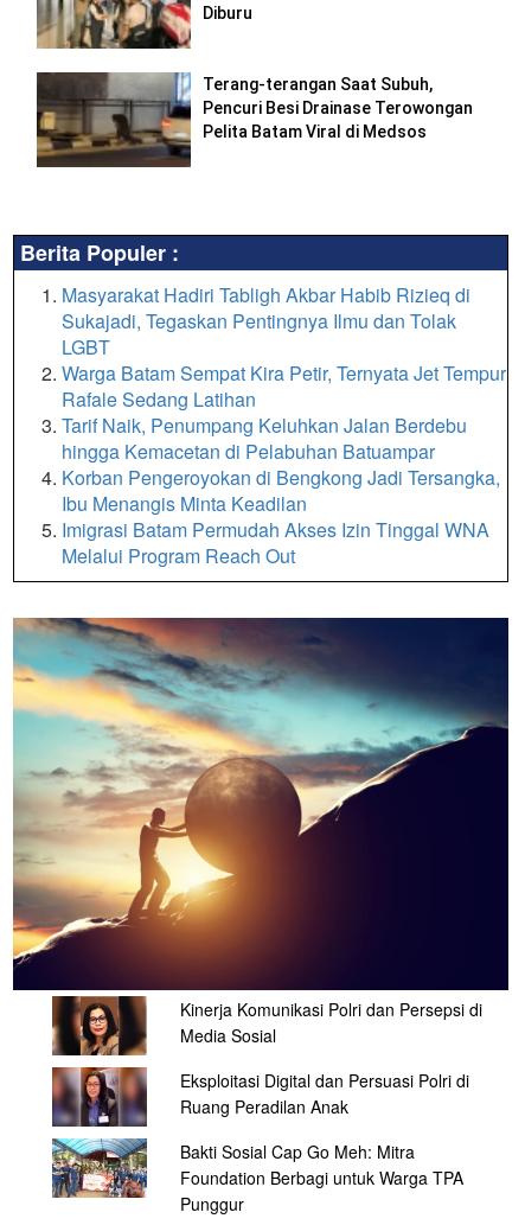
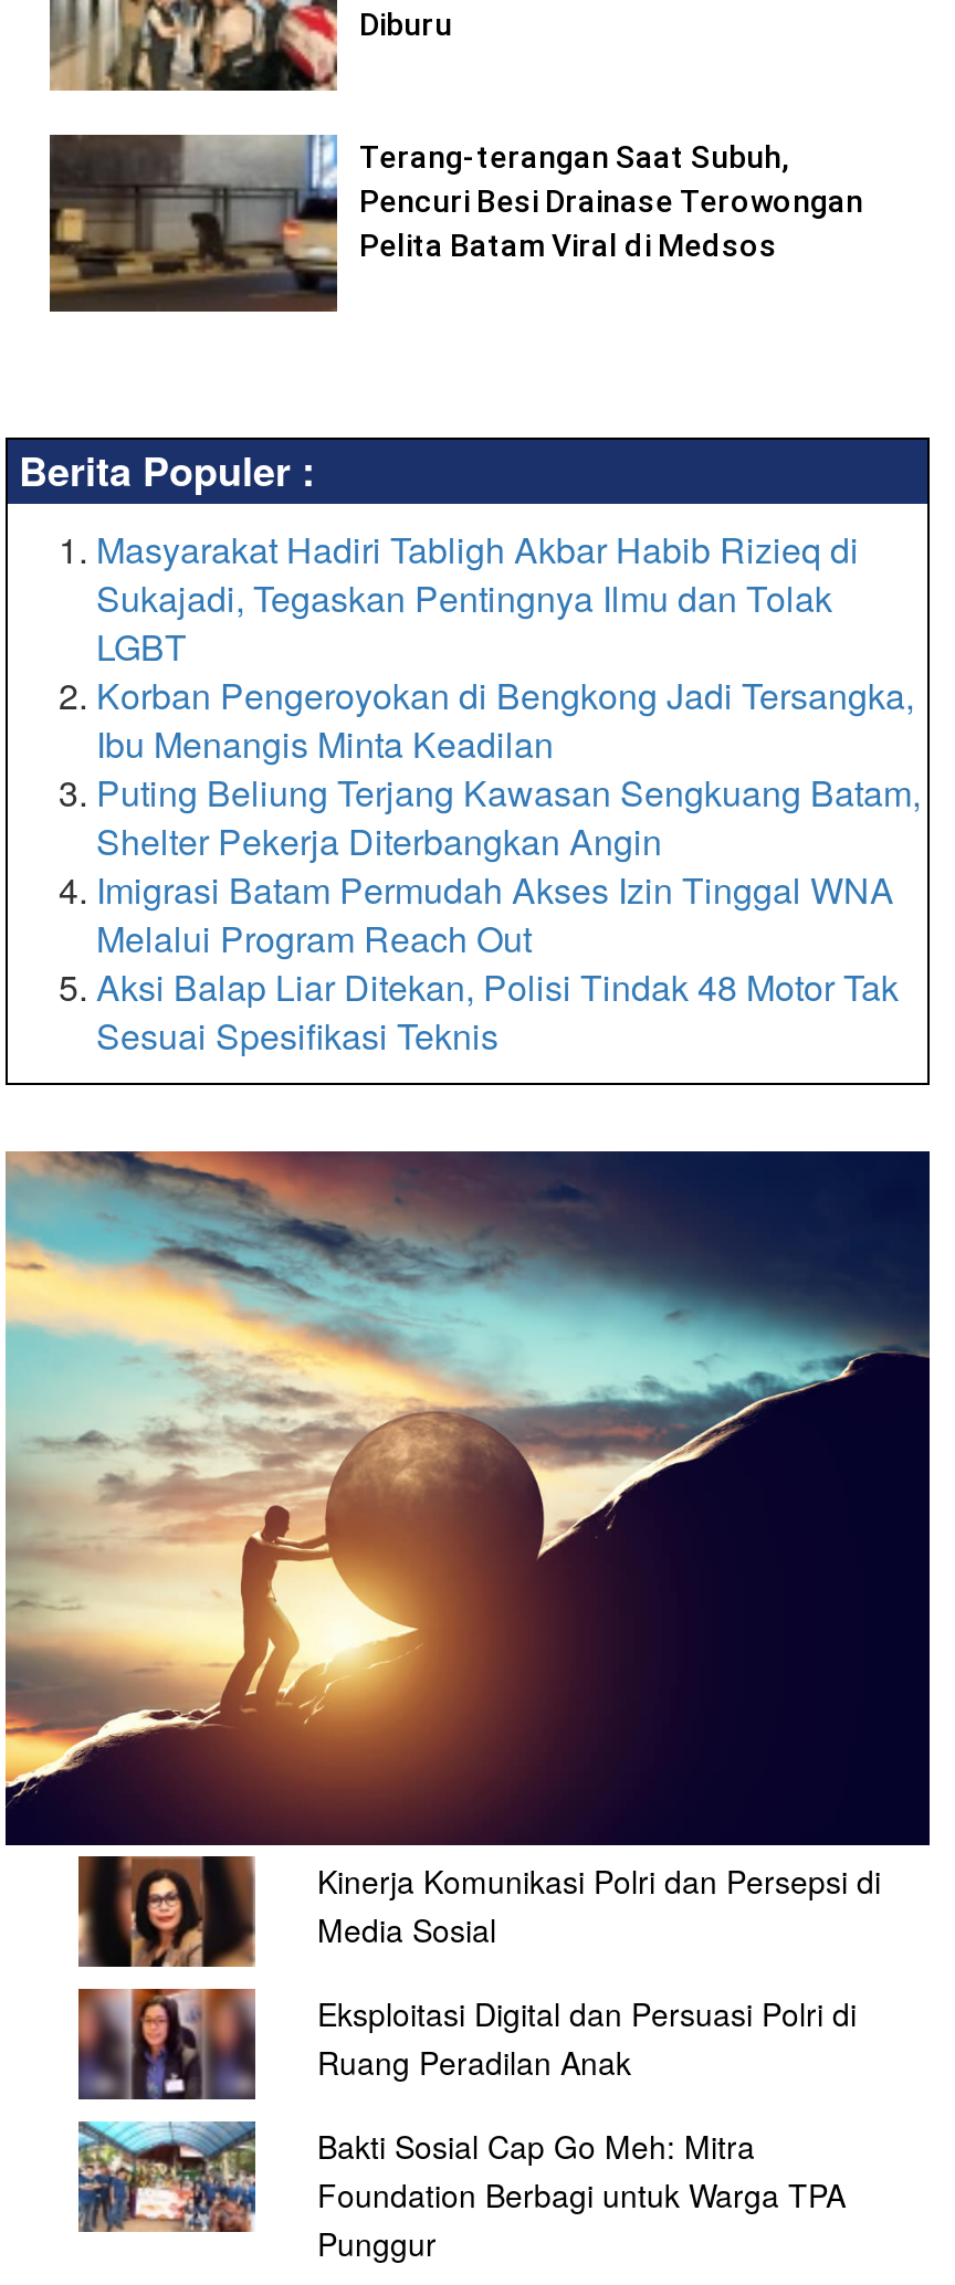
[62,359,506,465] Warga Batam Sempat Kira Petir, Ternyata Jet Tempur | Rafale Sedang Latihan | Tarif Naik, Penumpang Keluhkan Jalan Berdebu | hingga Kemacetan di Pelabuhan Batuampar -> none
moved [62,464,500,517] -> [96,670,914,769]: Korban Pengeroyokan di Bengkong Jadi Tersangka, | Ibu Menangis Minta Keadilan
none -> [96,767,921,866] Puting Beliung Terjang Kawasan Sengkuang Batam, | Shelter Pekerja Diterbangkan Angin
moved [62,516,489,569] -> [96,864,894,964]: Imigrasi Batam Permudah Akses Izin Tinggal WNA | Melalui Program Reach Out
none -> [96,961,899,1061] Aksi Balap Liar Ditekan, Polisi Tindak 48 Motor Tak | Sesuai Spesifikasi Teknis

